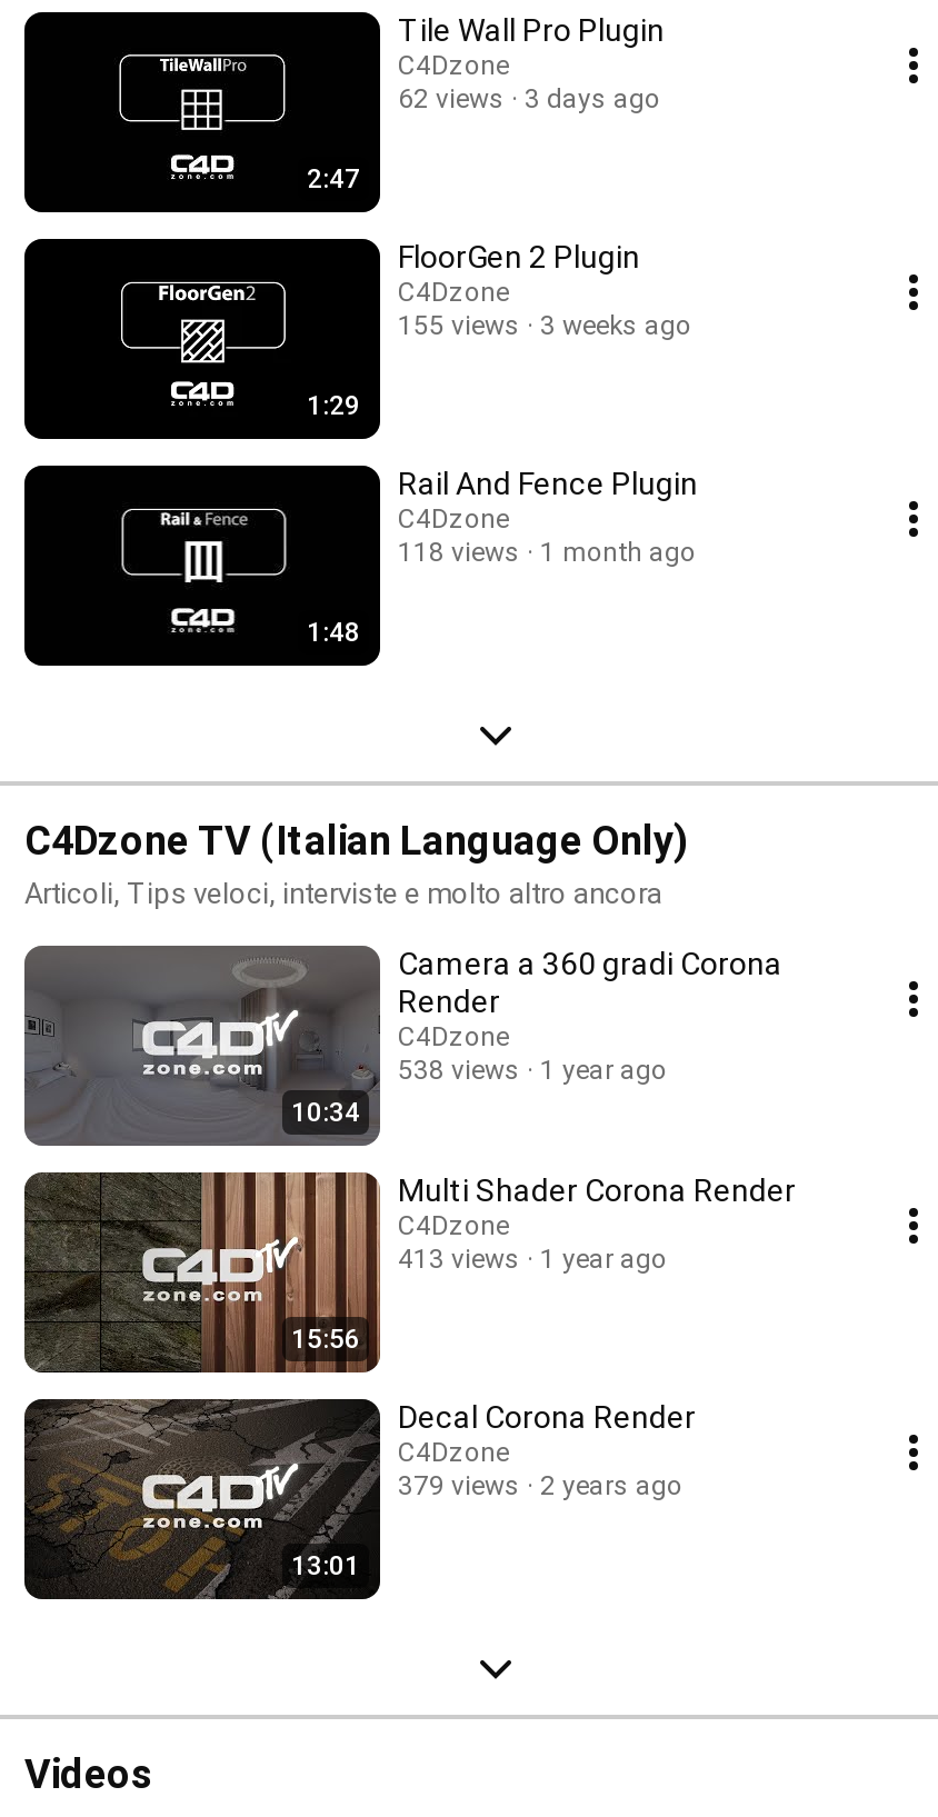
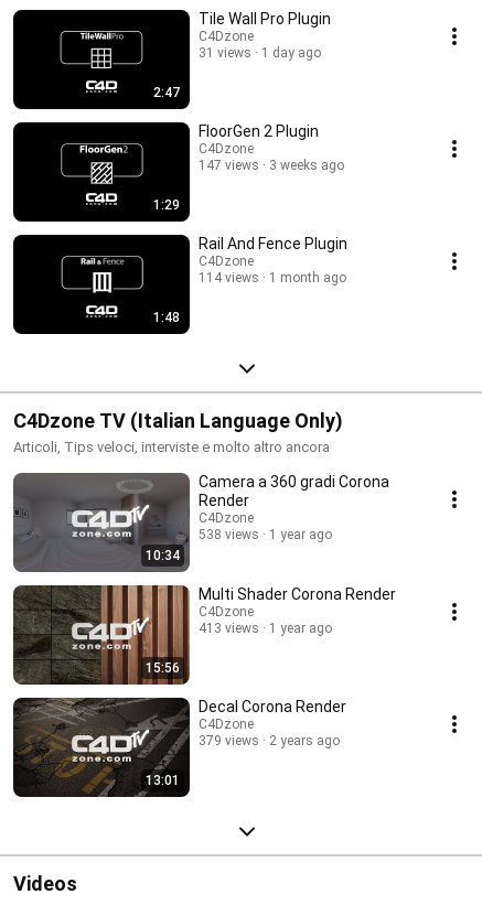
[398,83,505,114] 62 views -> [199,45,251,61] 31 views
[525,83,660,114] 3 days ago -> [261,45,321,61] 1 day ago
[398,310,691,341] 155 views 3 weeks ago -> [199,158,344,173] 147 views 3 weeks ago
[398,537,696,568] 118 views 1 month ago -> [199,270,346,285] 114 views 1 month ago

